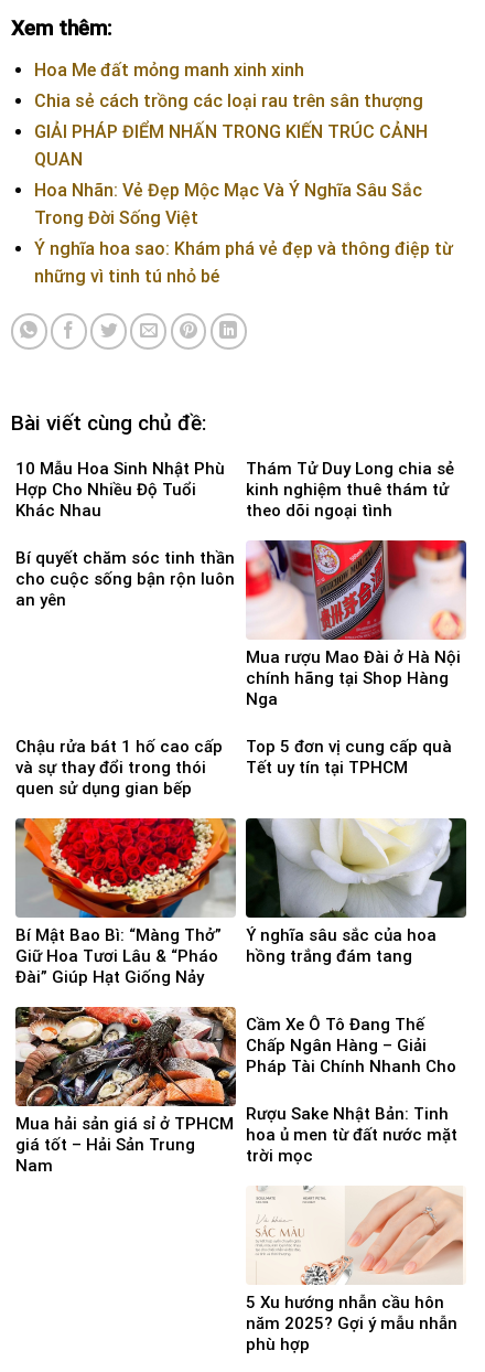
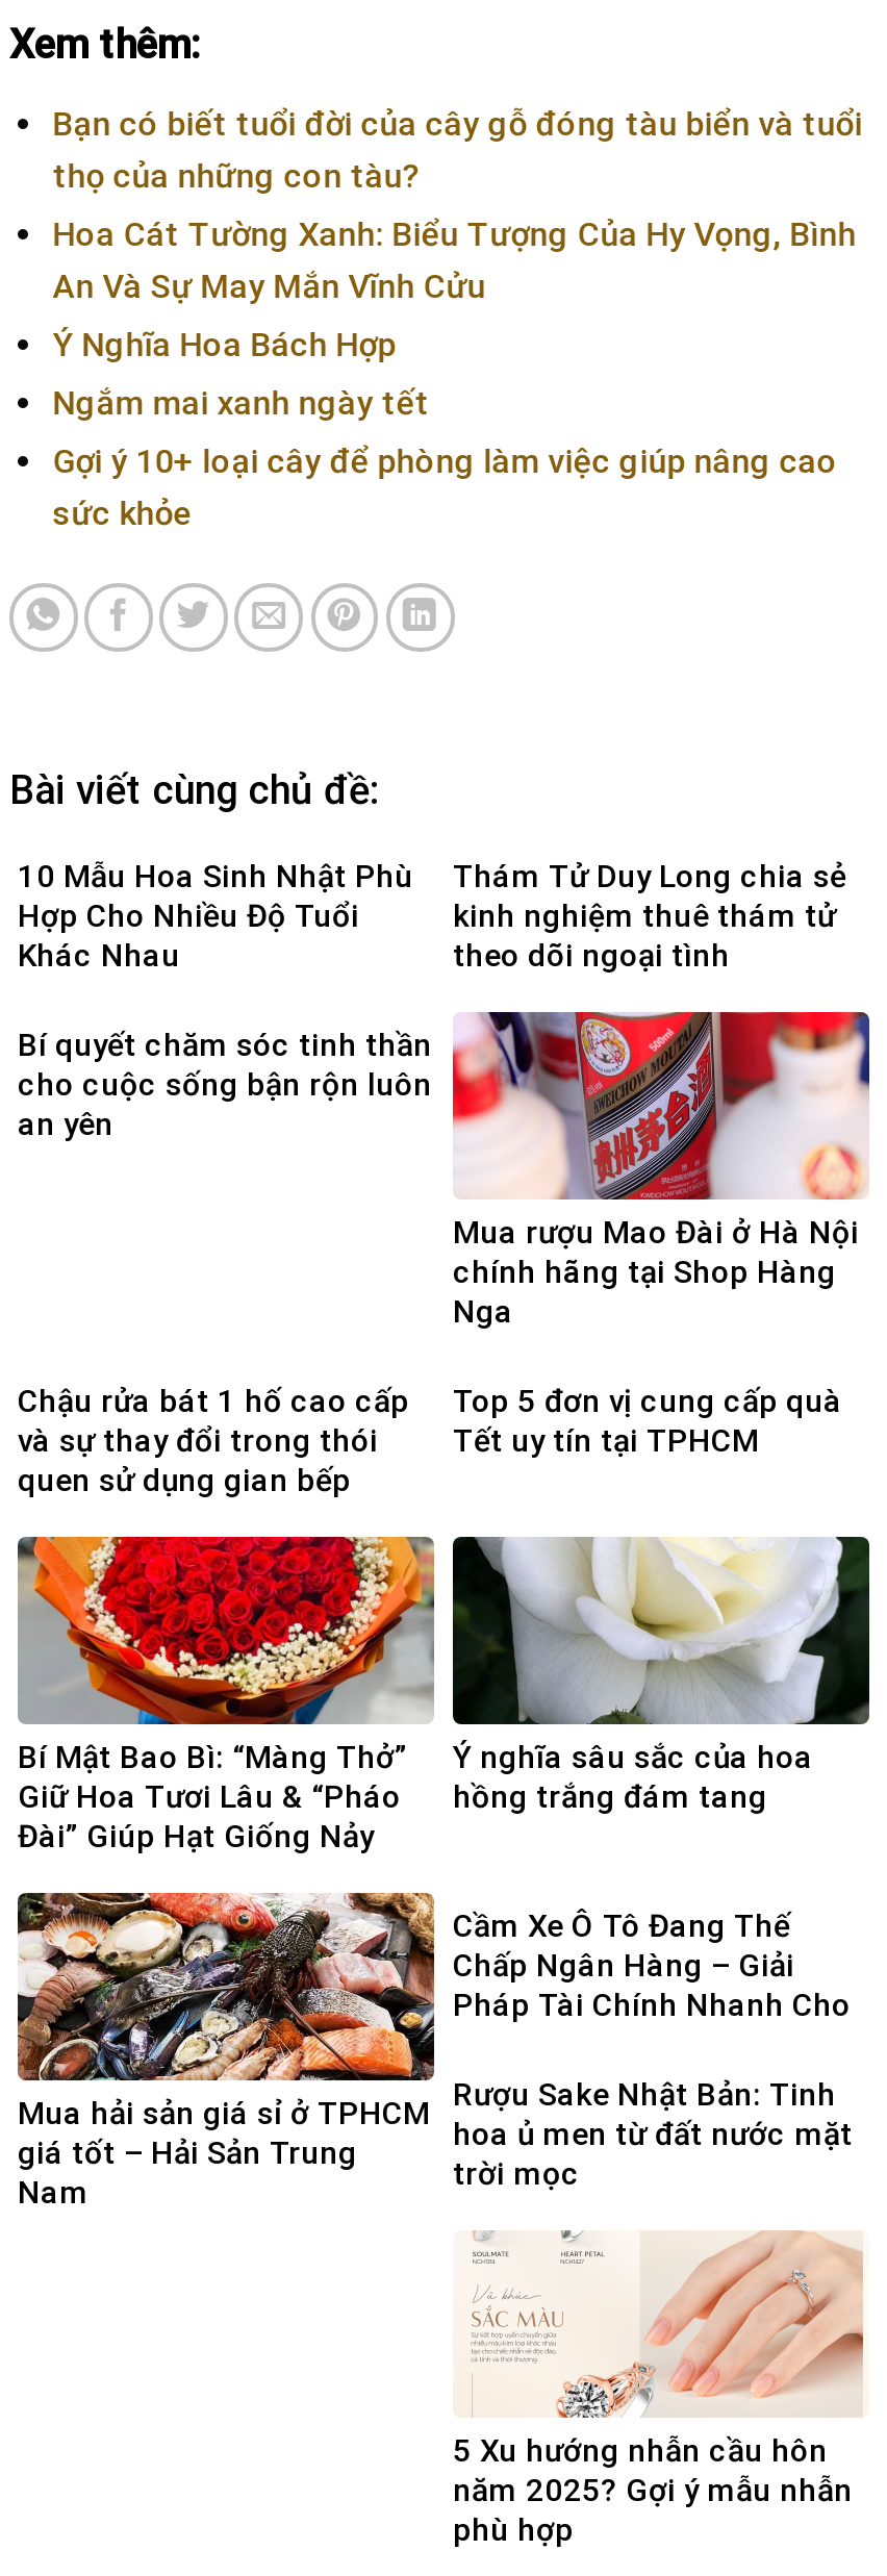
[34,60,304,81] Hoa Me đất mỏng manh xinh xinh -> [53,104,863,196] Bạn có biết tuổi đời của cây gỗ đóng tàu biển và tuổi | thọ của những con tàu?
[34,91,423,112] Chia sẻ cách trồng các loại rau trên sân thượng -> [53,215,856,306] Hoa Cát Tường Xanh: Biểu Tượng Của Hy Vọng, Bình | An Và Sự May Mắn Vĩnh Cửu
[34,121,427,170] GIẢI PHÁP ĐIỂM NHẤN TRONG KIẾN TRÚC CẢNH | QUAN -> [53,325,396,365] Ý Nghĩa Hoa Bách Hợp
[34,180,422,228] Hoa Nhãn: Vẻ Đẹp Mộc Mạc Và Ý Nghĩa Sâu Sắc | Trong Đời Sống Việt -> [53,383,430,423] Ngắm mai xanh ngày tết
[34,238,453,287] Ý nghĩa hoa sao: Khám phá vẻ đẹp và thông điệp từ | những vì tinh tú nhỏ bé -> [53,442,838,533] Gợi ý 10+ loại cây để phòng làm việc giúp nâng cao | sức khỏe

